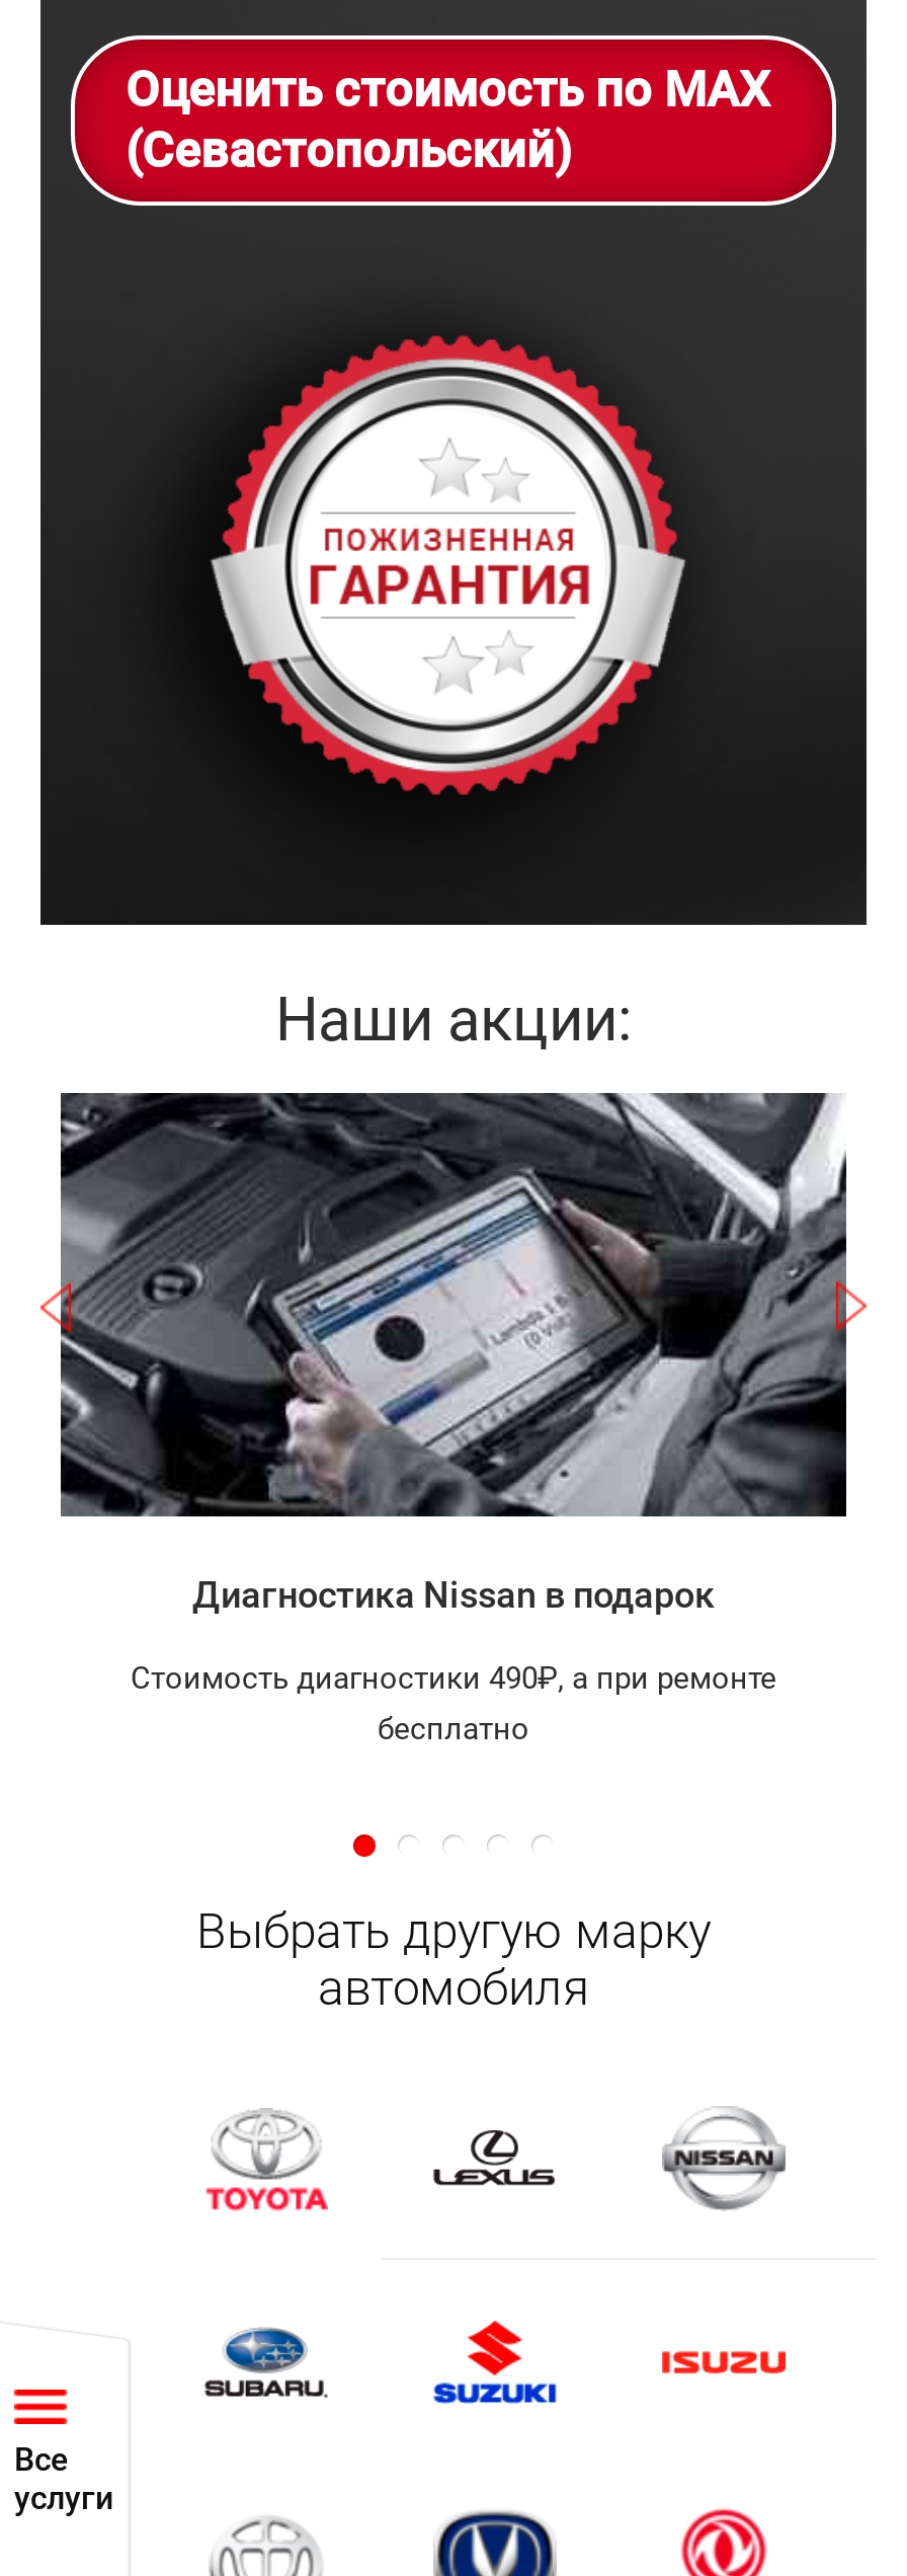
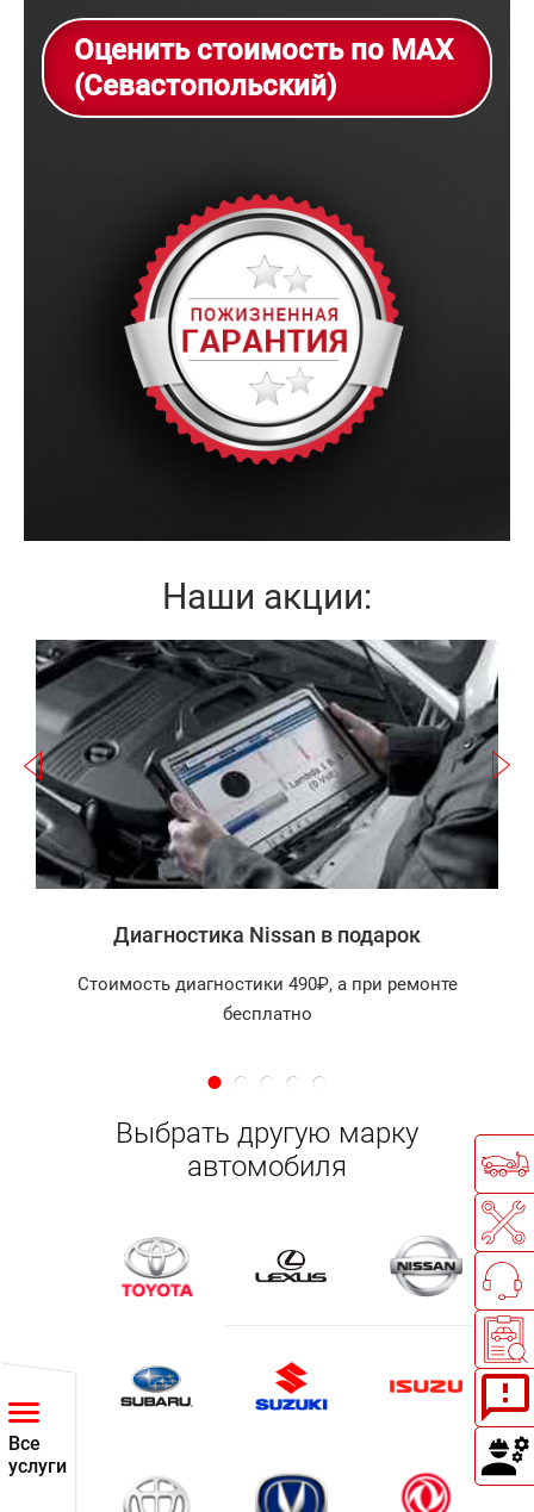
none -> [473,1133,530,1487] [image]

